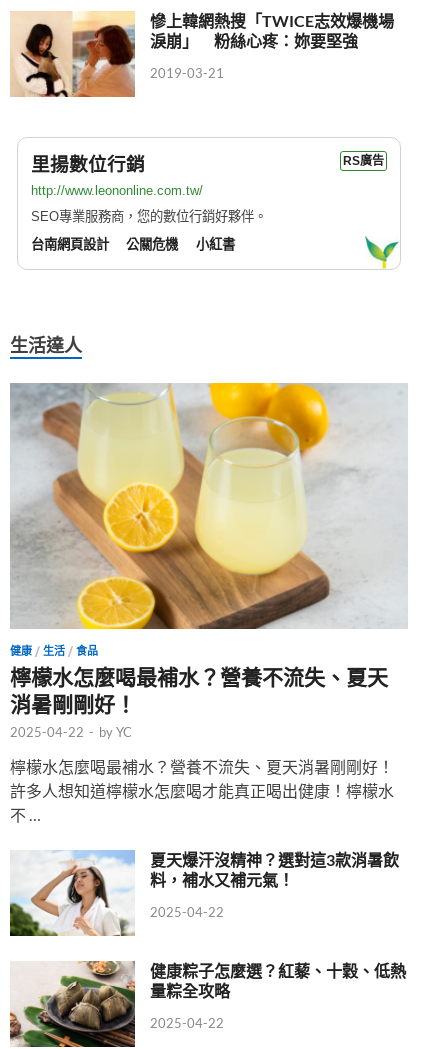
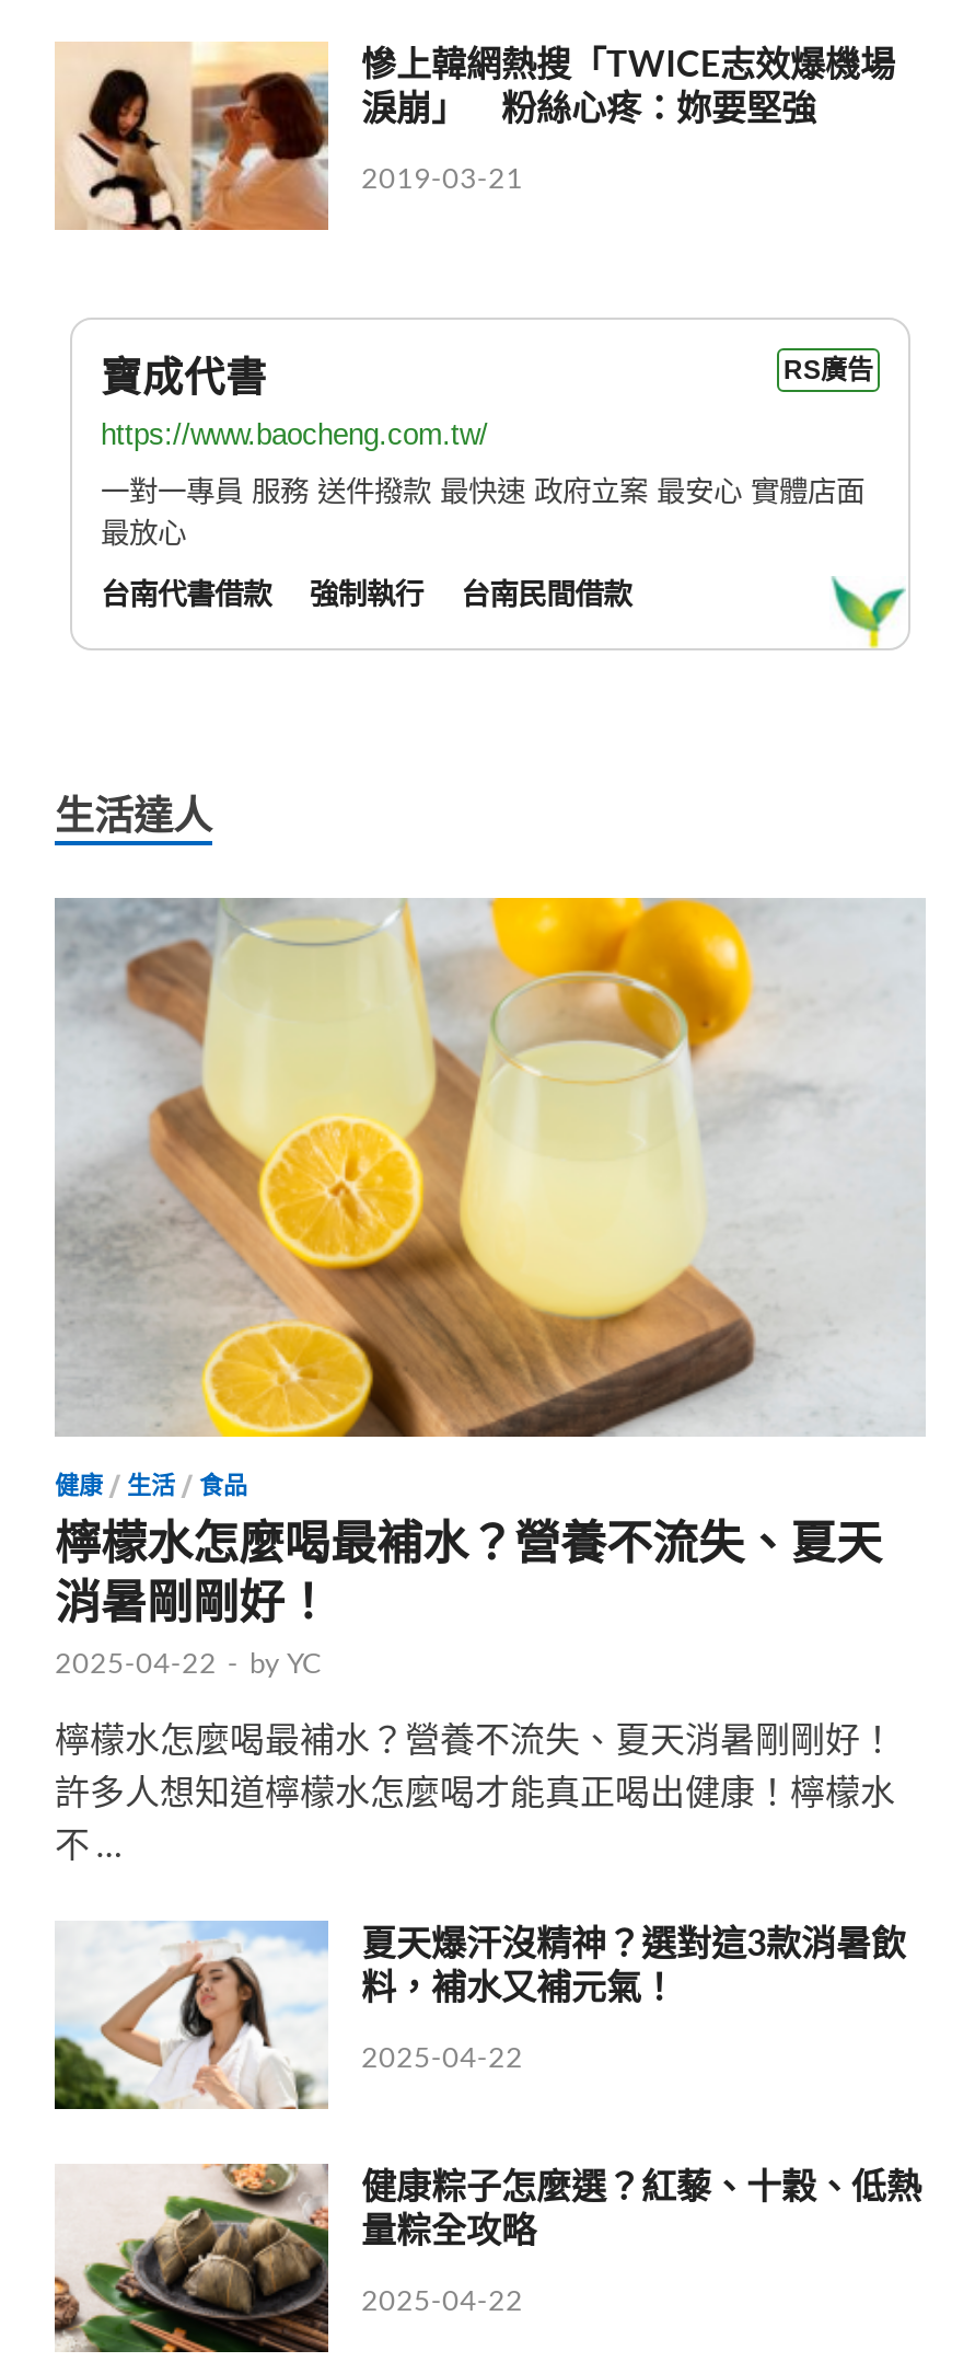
[31,154,145,175] 里揚數位行銷 -> [101,356,267,402] 寶成代書
[31,183,203,198] http://www.leononline.com.tw/ -> [101,419,488,452] https://www.baocheng.com.tw/
[31,209,267,224] SEO專業服務商，您的數位行銷好夥伴。 -> [101,475,864,550] 一對一專員 服務 送件撥款 最快速 政府立案 最安心 實體店面 | 最放心
[31,237,235,252] 台南網頁設計 | 公關危機 | 小紅書 -> [101,578,632,611] 台南代書借款 | 強制執行 | 台南民間借款

